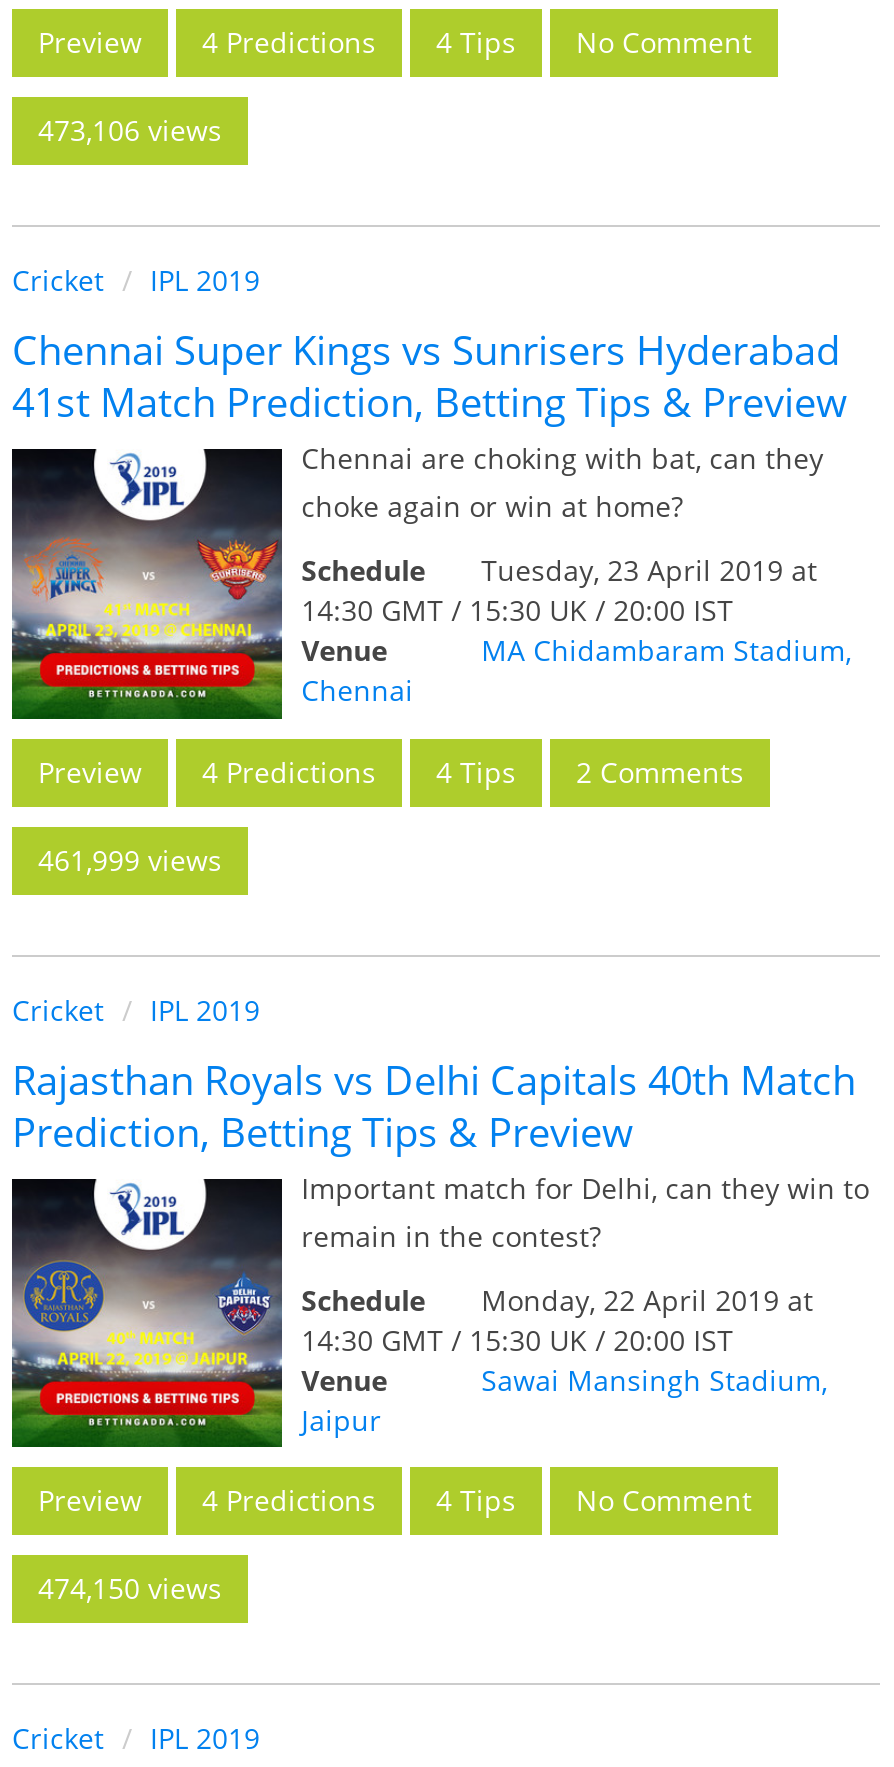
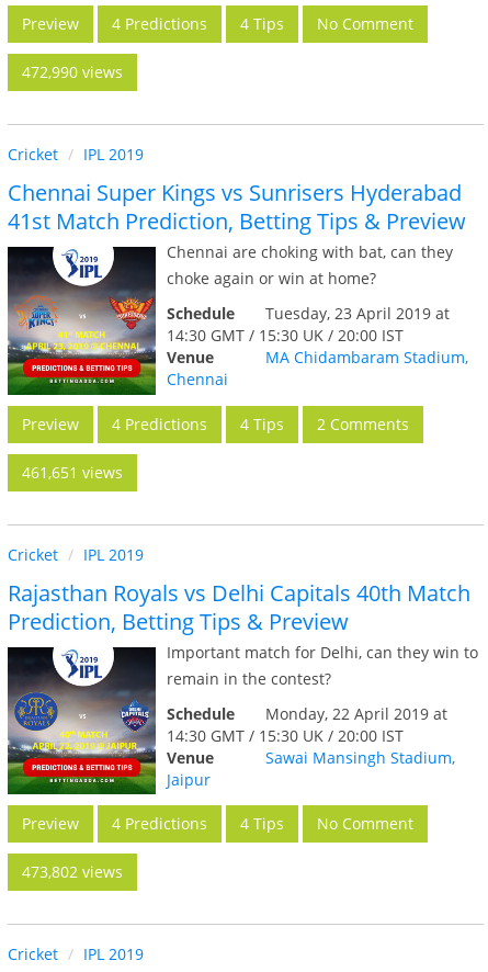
[38,111,222,149] 473,106 views -> [22,61,123,82] 472,990 views
[38,840,222,878] 461,999 views -> [22,461,123,482] 461,651 views
[38,1570,222,1608] 474,150 views -> [22,862,123,882] 473,802 views

